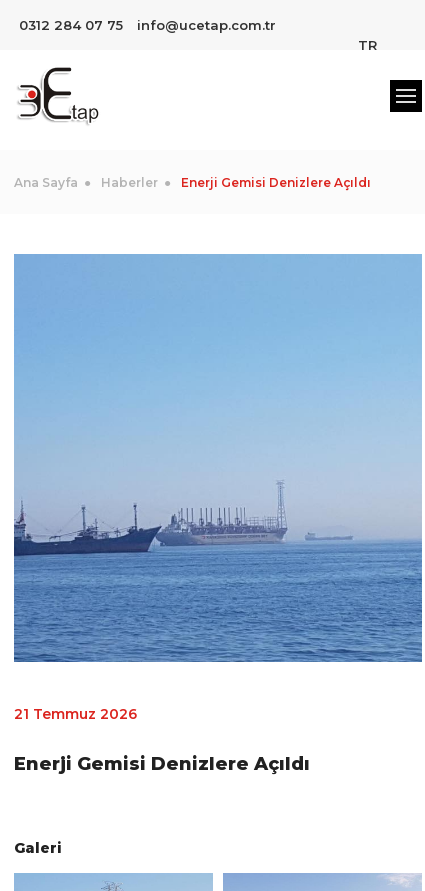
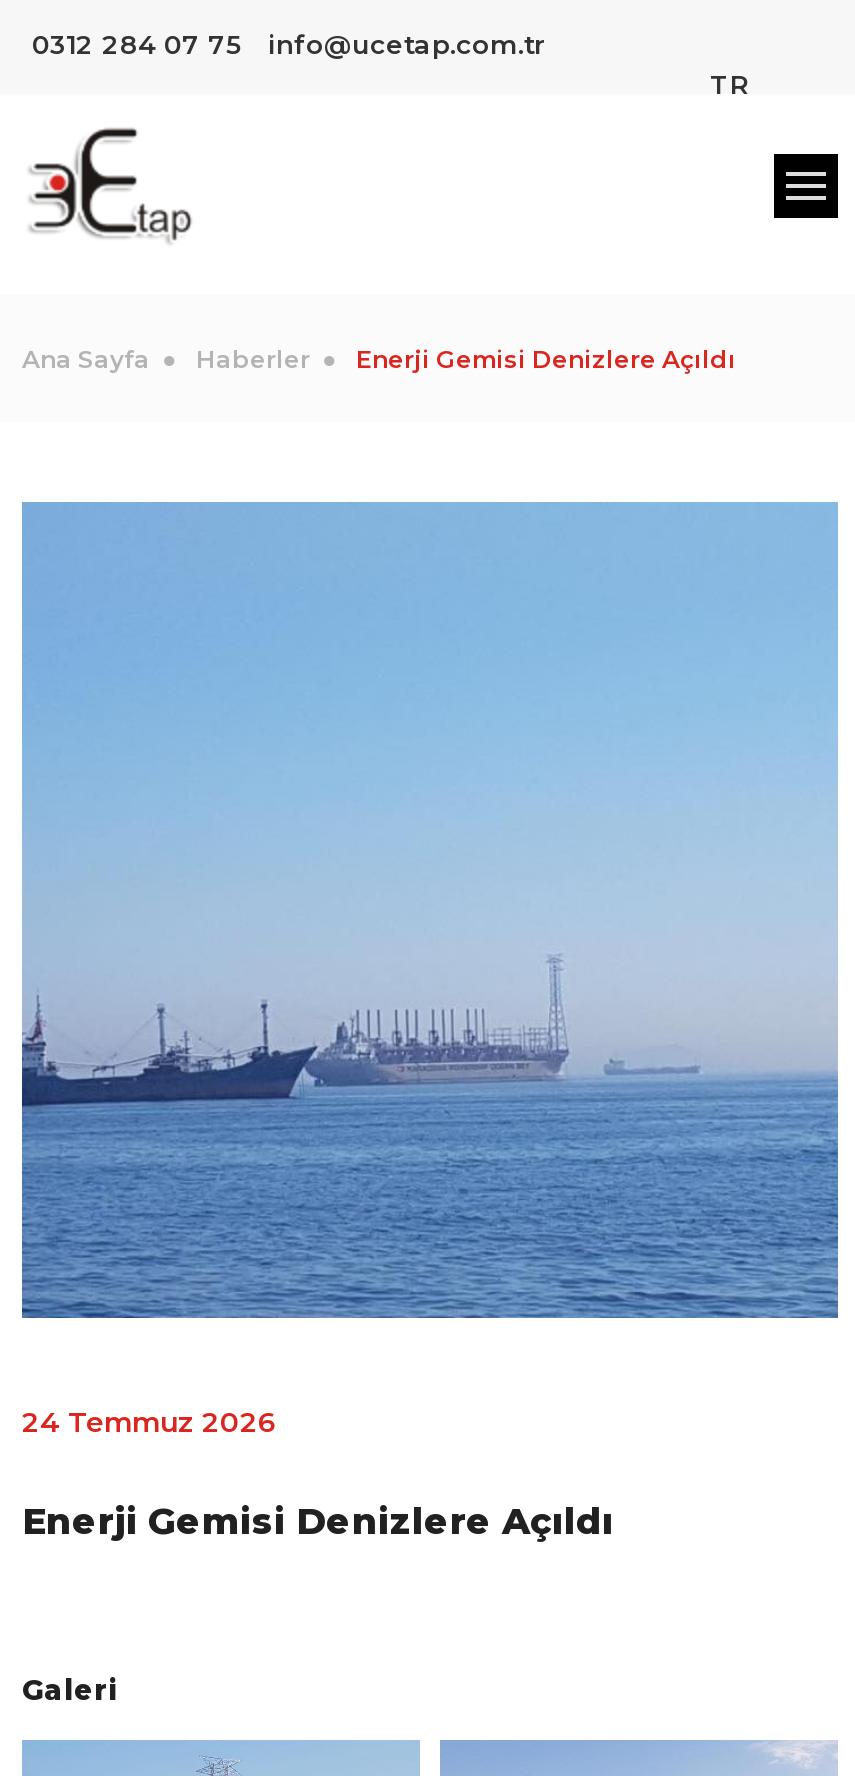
[14,705,137,723] 21 Temmuz 2026 -> [22,1404,276,1440] 24 Temmuz 2026

